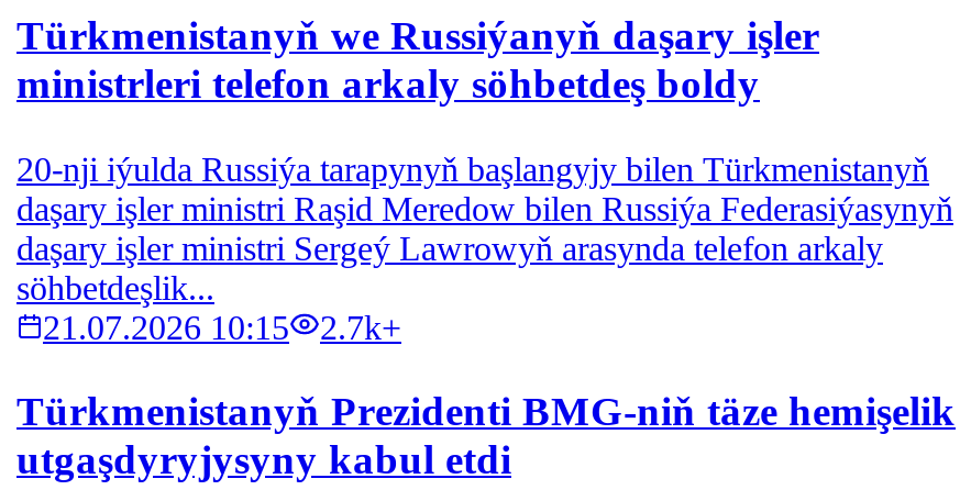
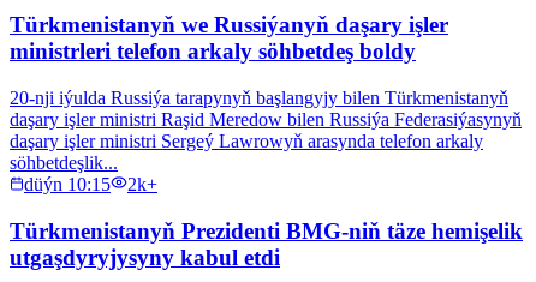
[43,309,401,346] 21.07.2026 10:15 | 2.7k+ -> [24,174,157,194] düýn 10:15 | 2k+

